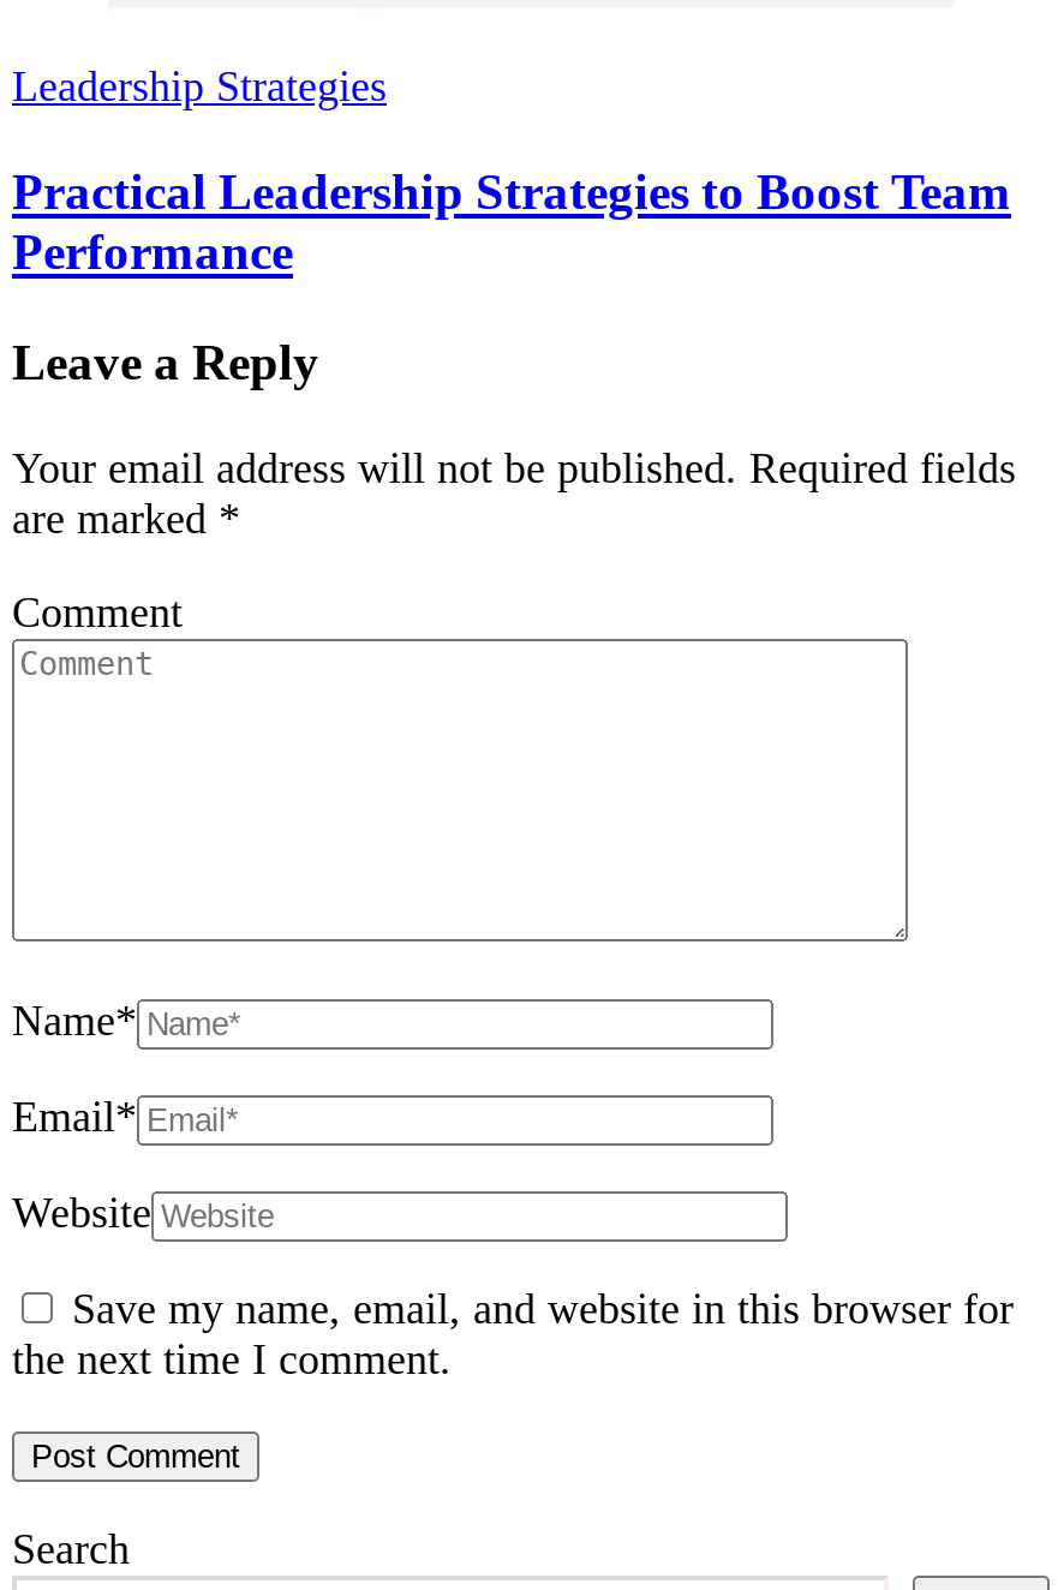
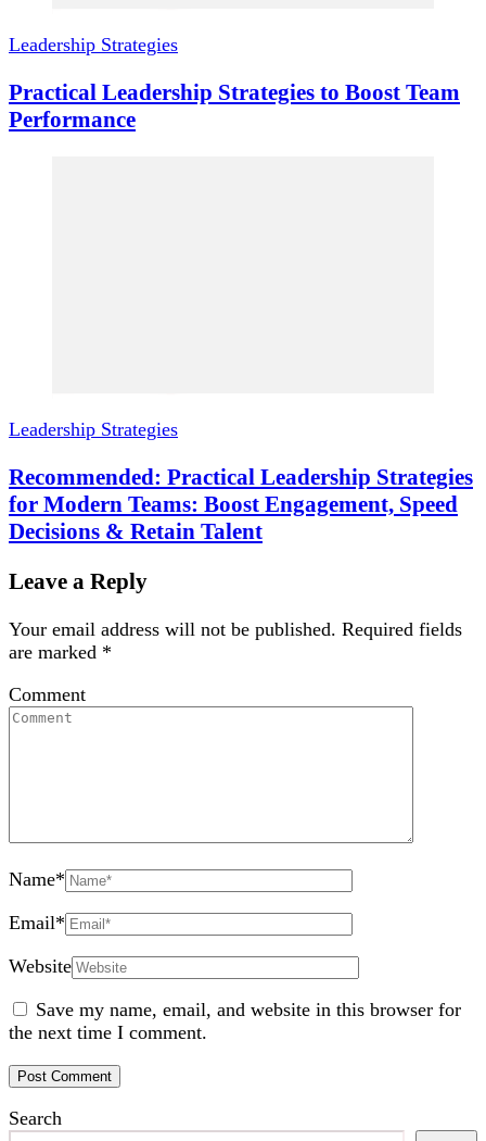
none -> [9,419,473,545] Leadership Strategies | Recommended: Practical Leadership Strategies | for Modern Teams: Boost Engagement, Speed | Decisions & Retain Talent

